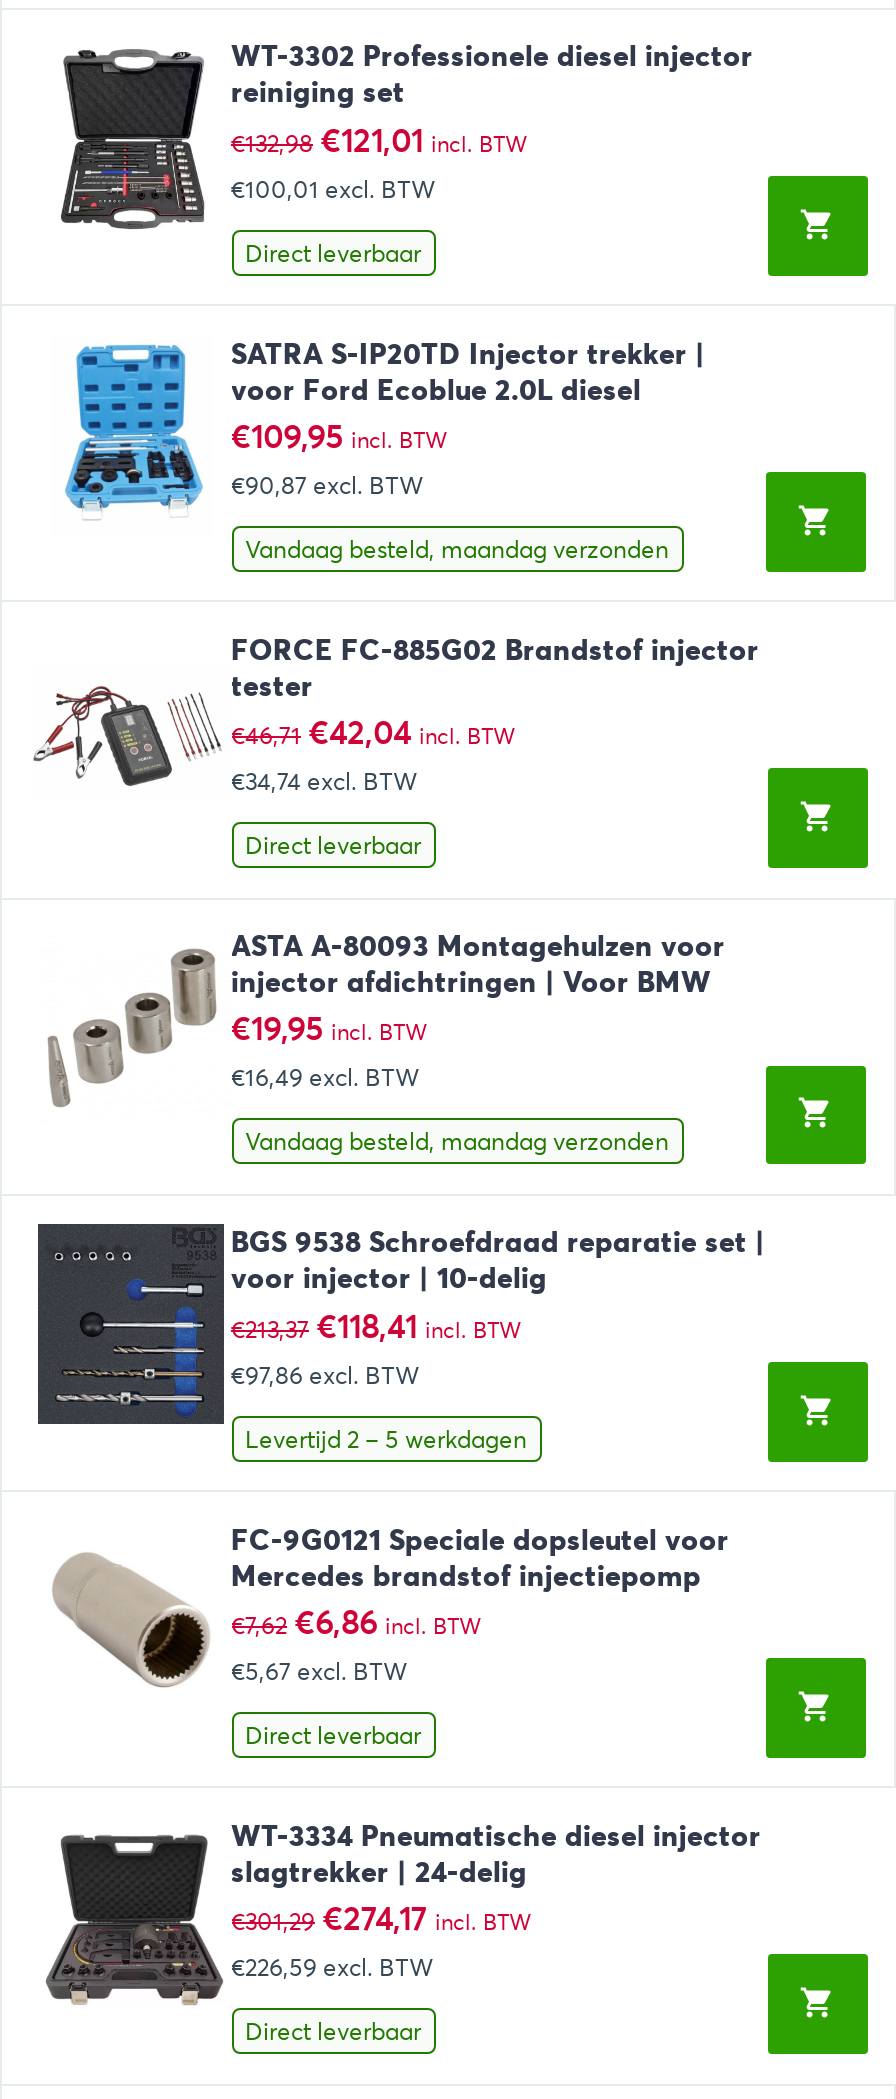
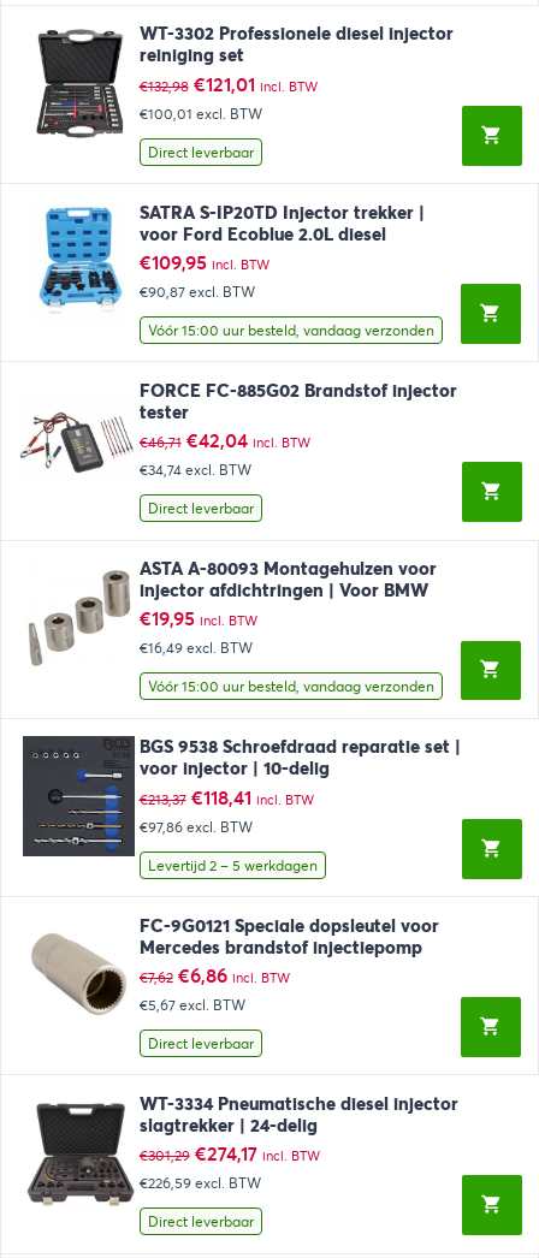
[245,534,669,564] Vandaag besteld, maandag verzonden -> [147,321,434,339] Vóór 15:00 uur besteld, vandaag verzonden
[245,1127,669,1157] Vandaag besteld, maandag verzonden -> [147,678,434,696] Vóór 15:00 uur besteld, vandaag verzonden

